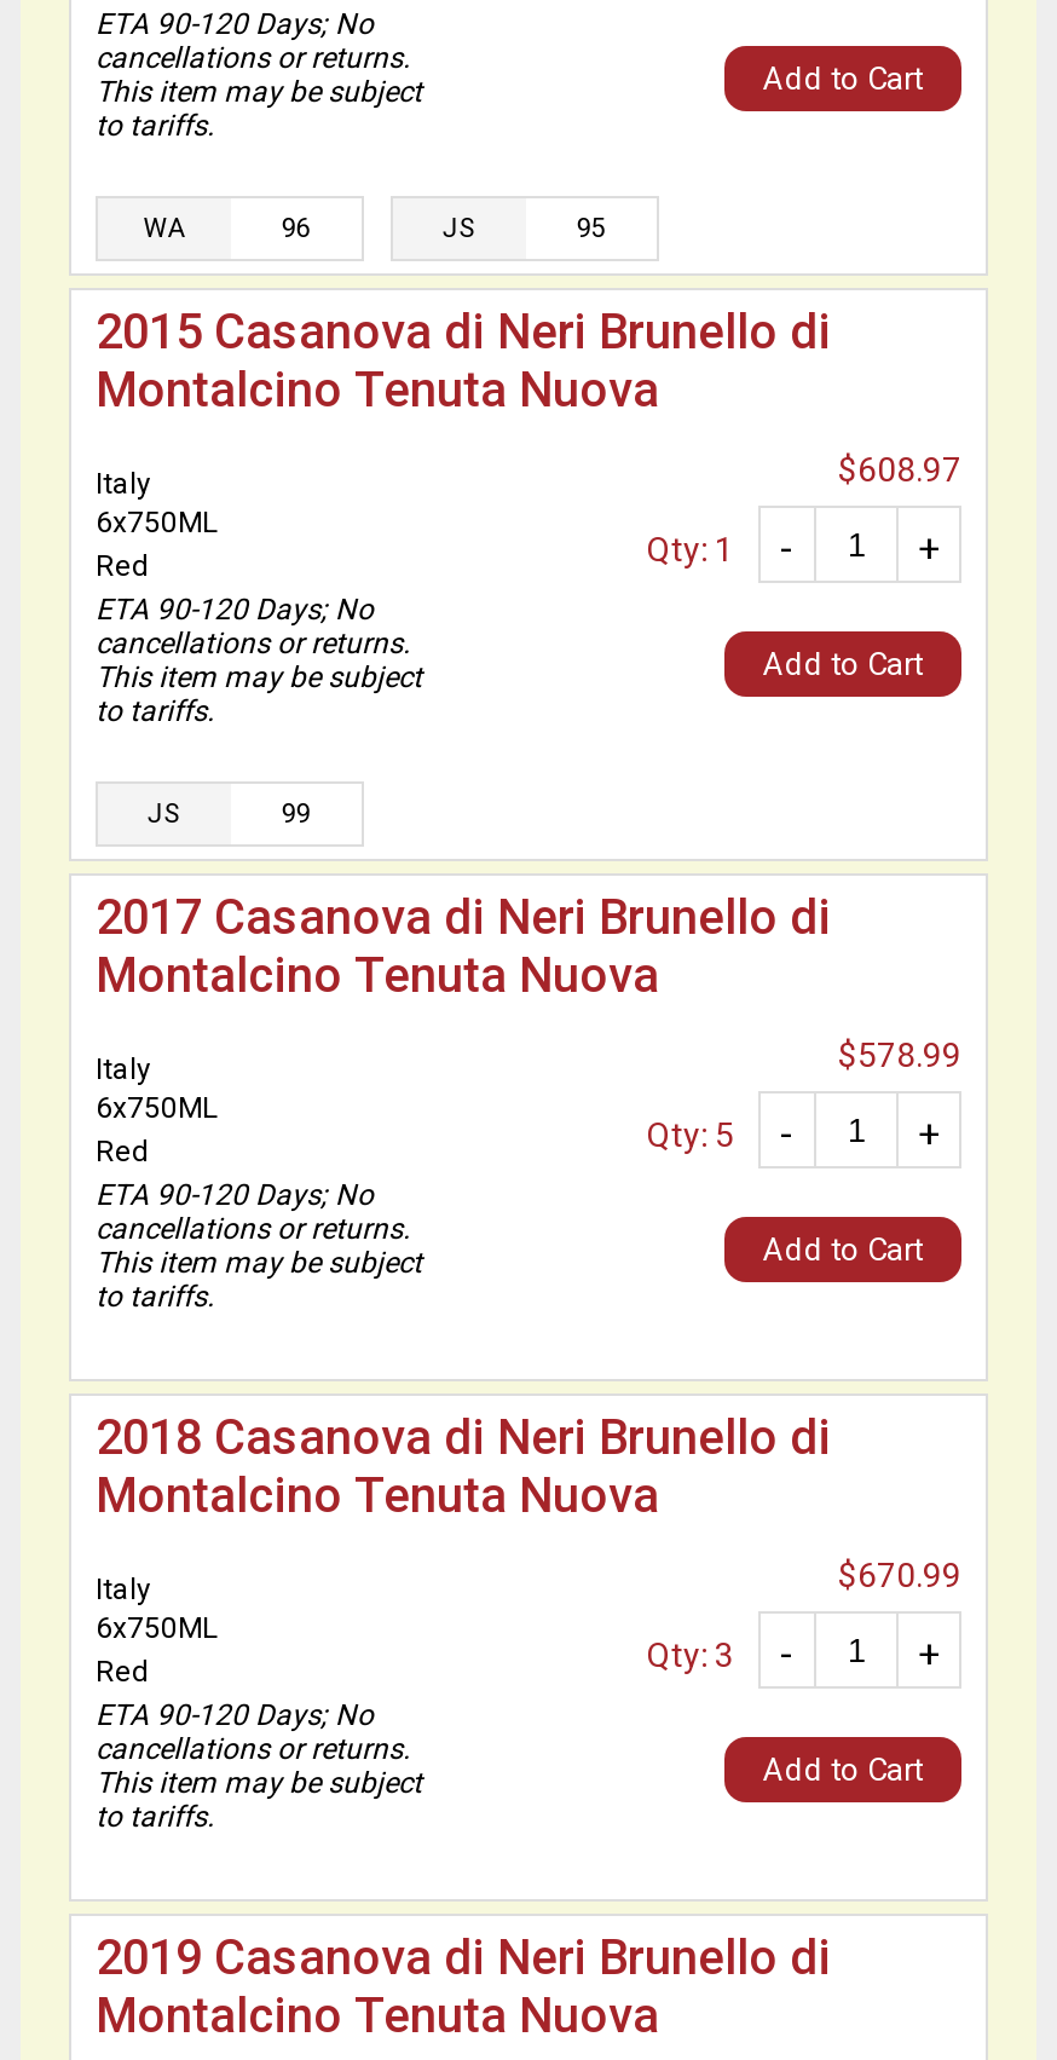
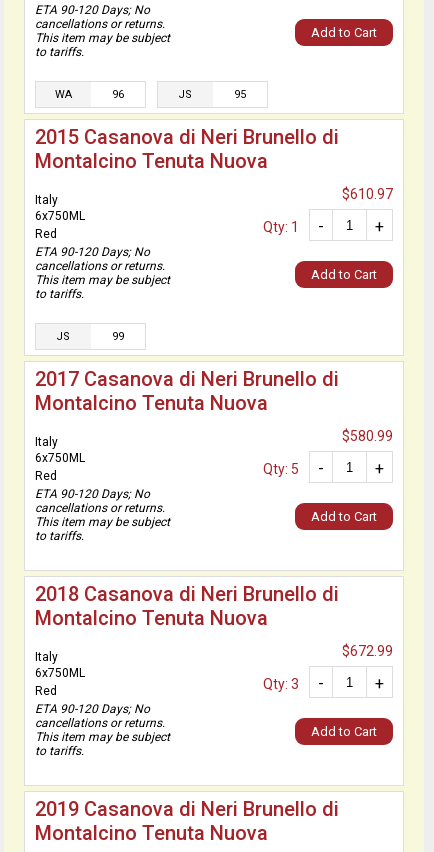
[838,450,961,489] $608.97 -> [342,186,393,202] $610.97
[838,1036,961,1074] $578.99 -> [342,428,393,444] $580.99
[838,1556,961,1595] $670.99 -> [342,643,393,659] $672.99

